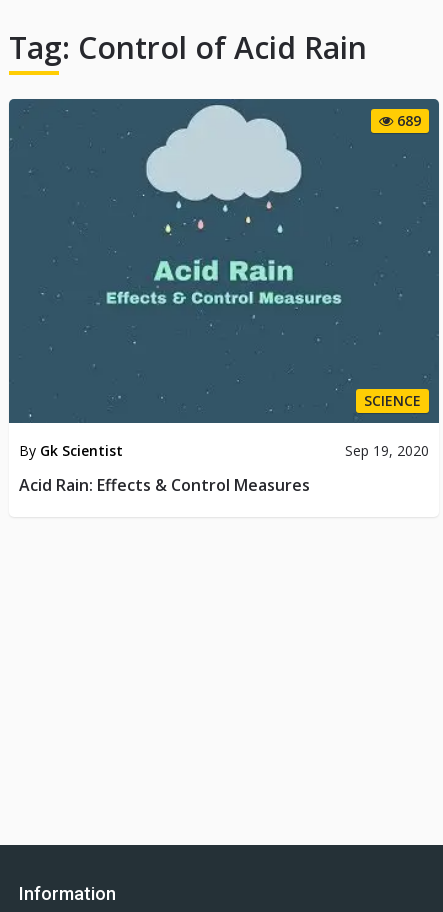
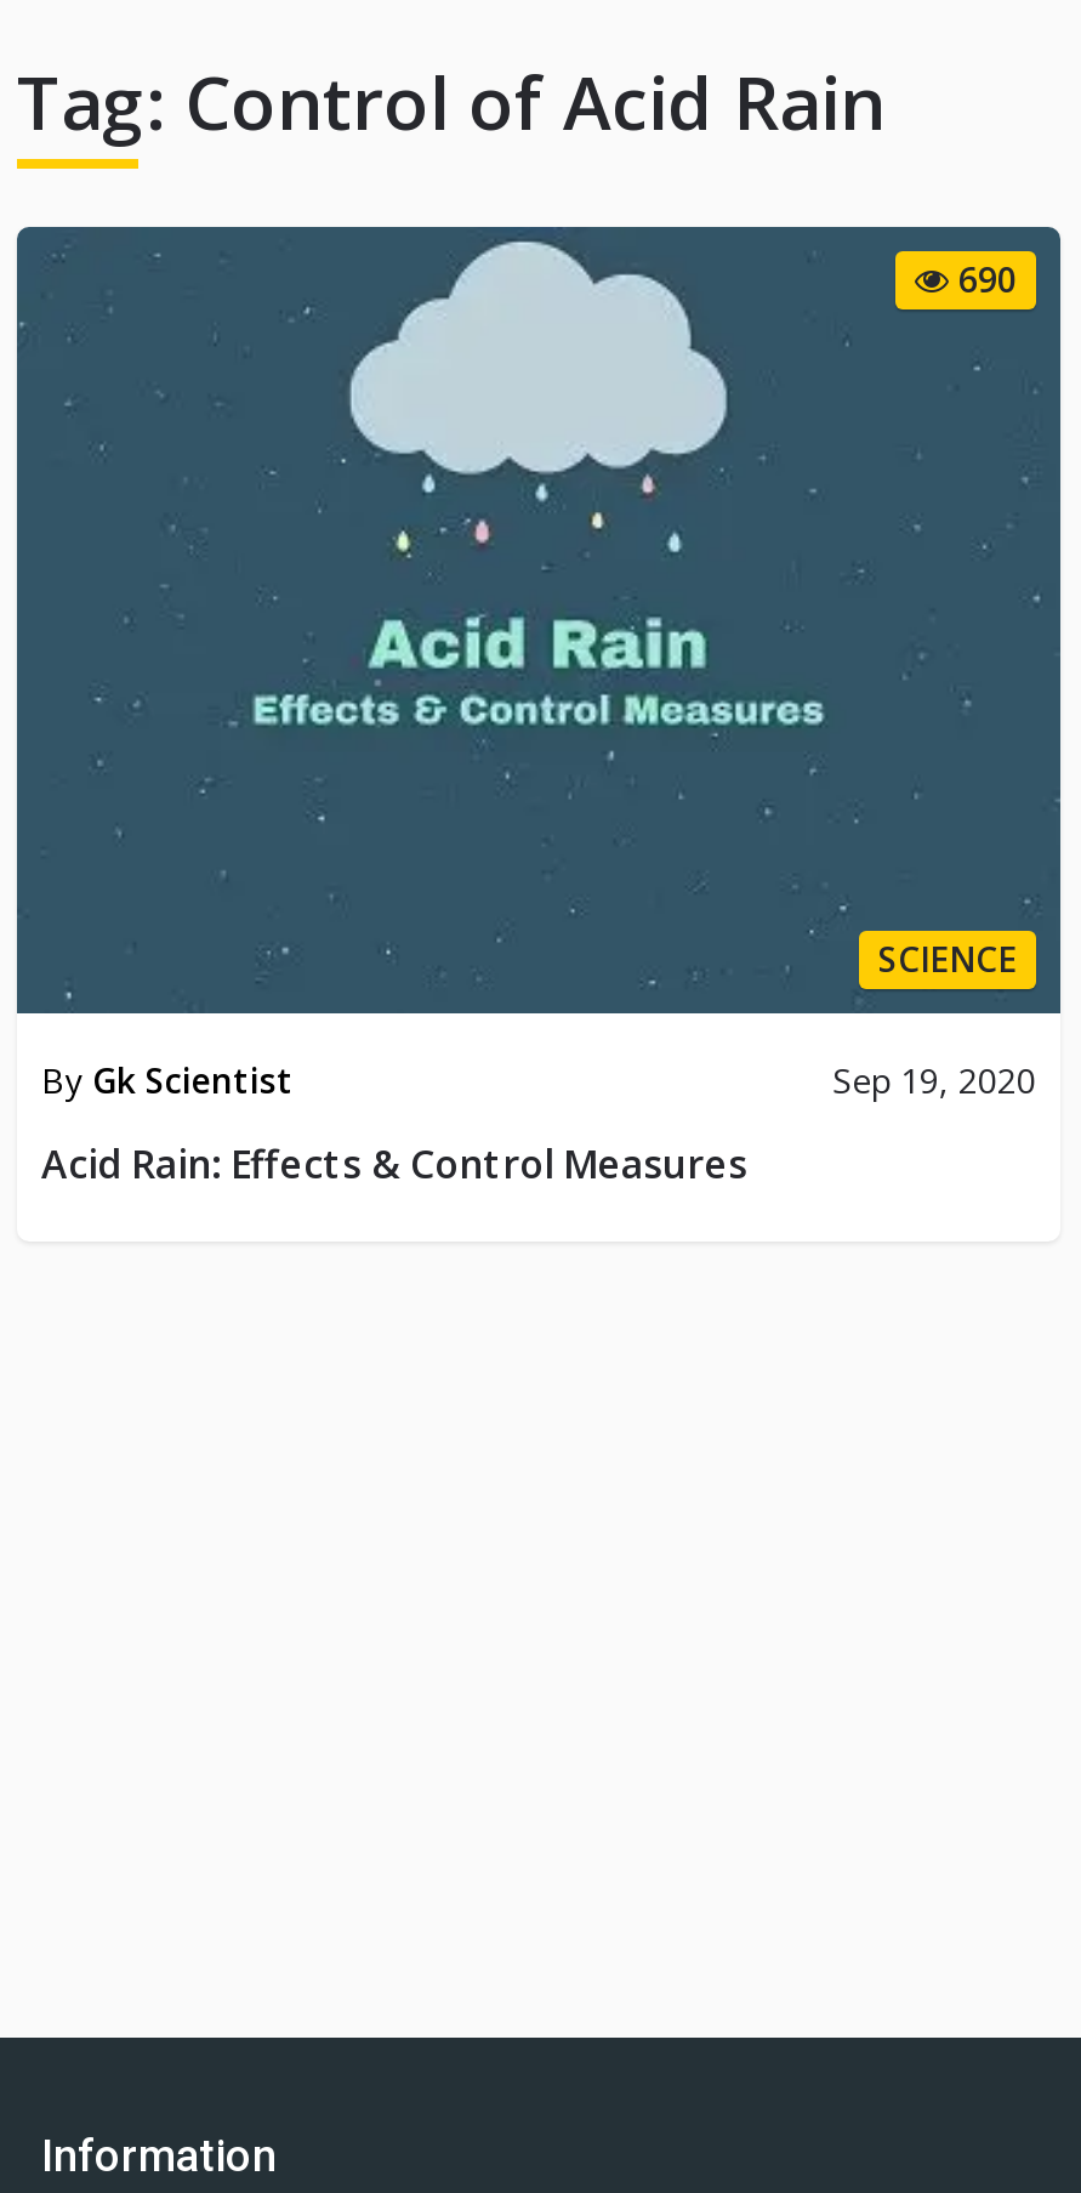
[393,111,421,130] 689 -> [949,256,1017,302] 690

